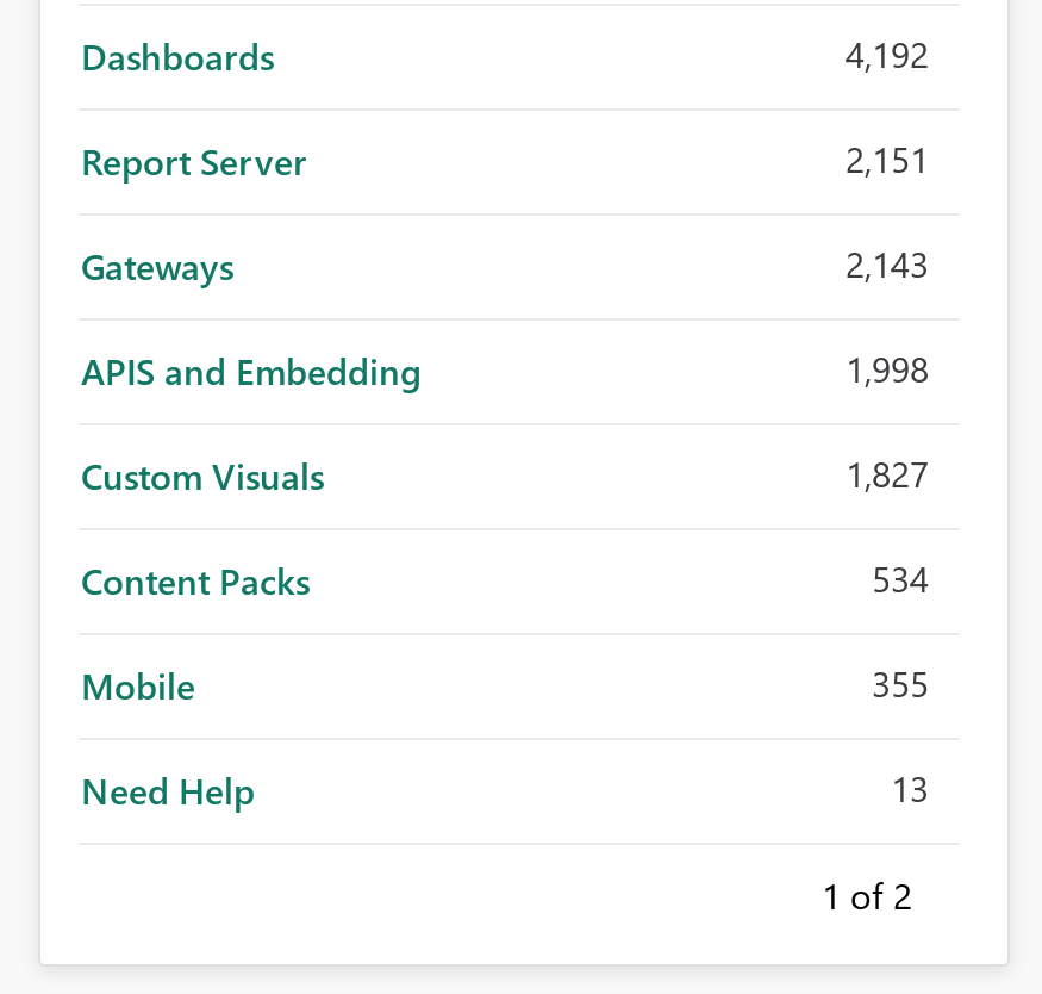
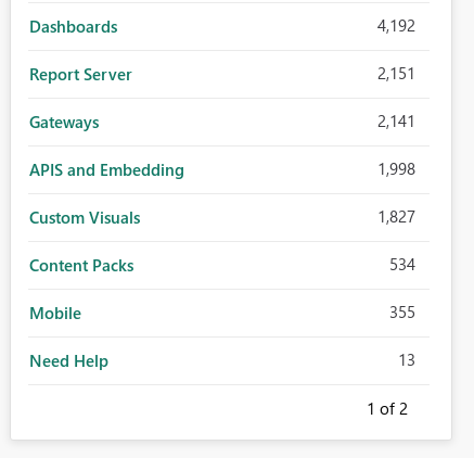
[846,239,929,287] 2,143 -> [377,110,415,131] 2,141

